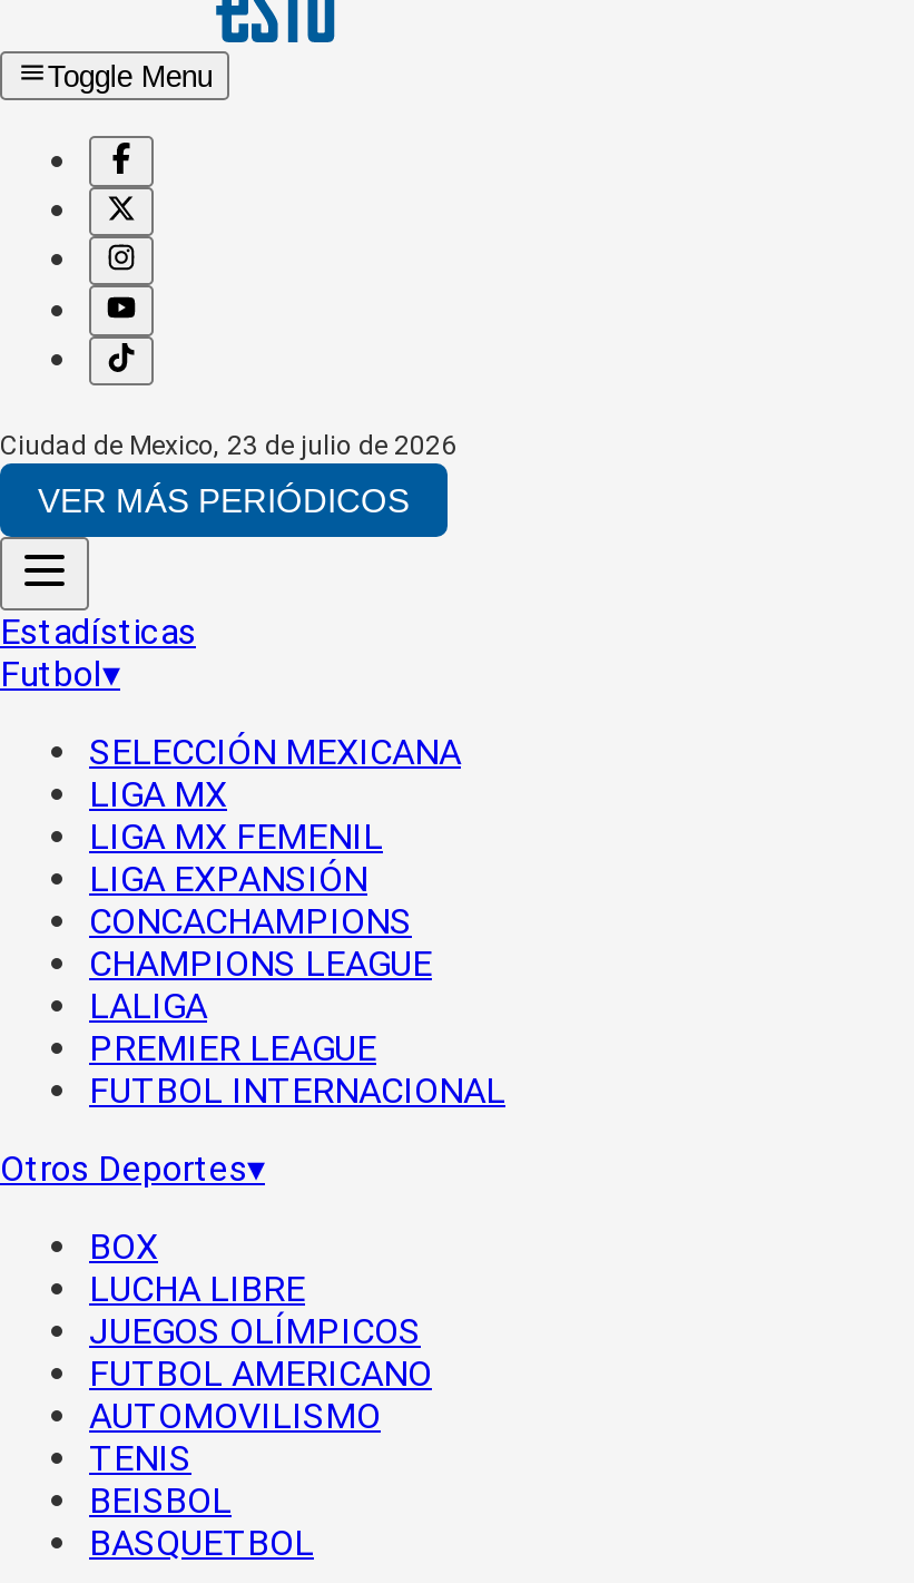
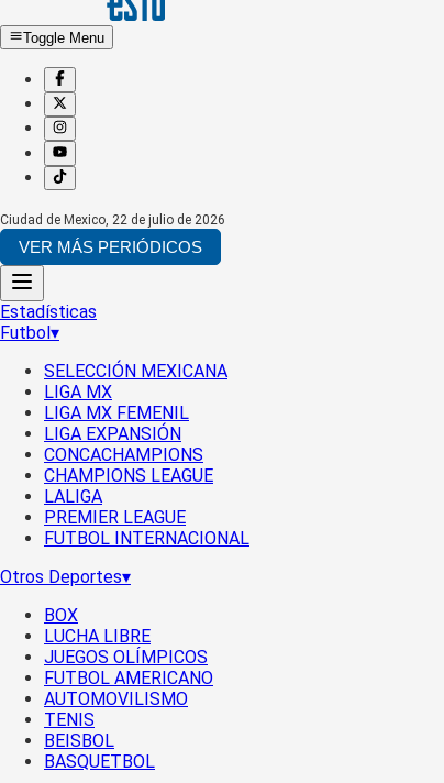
[0,430,456,461] Ciudad de Mexico, 23 de julio de 2026 -> [0,212,225,228] Ciudad de Mexico, 22 de julio de 2026

